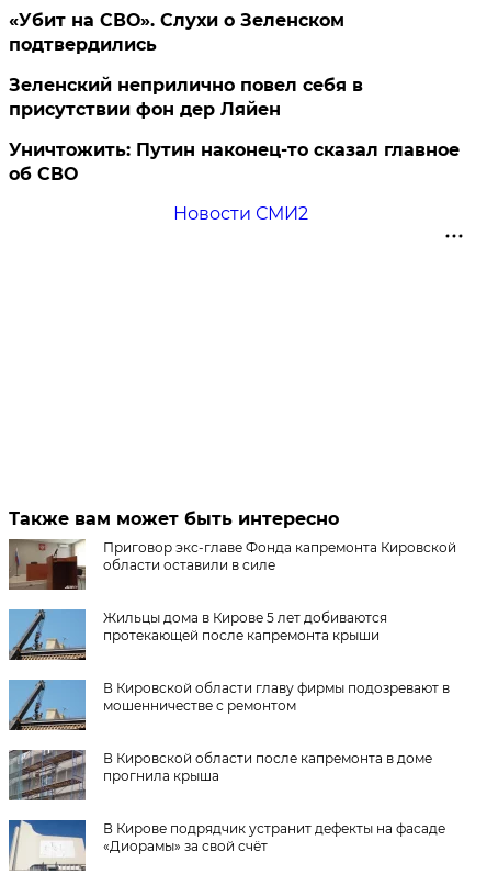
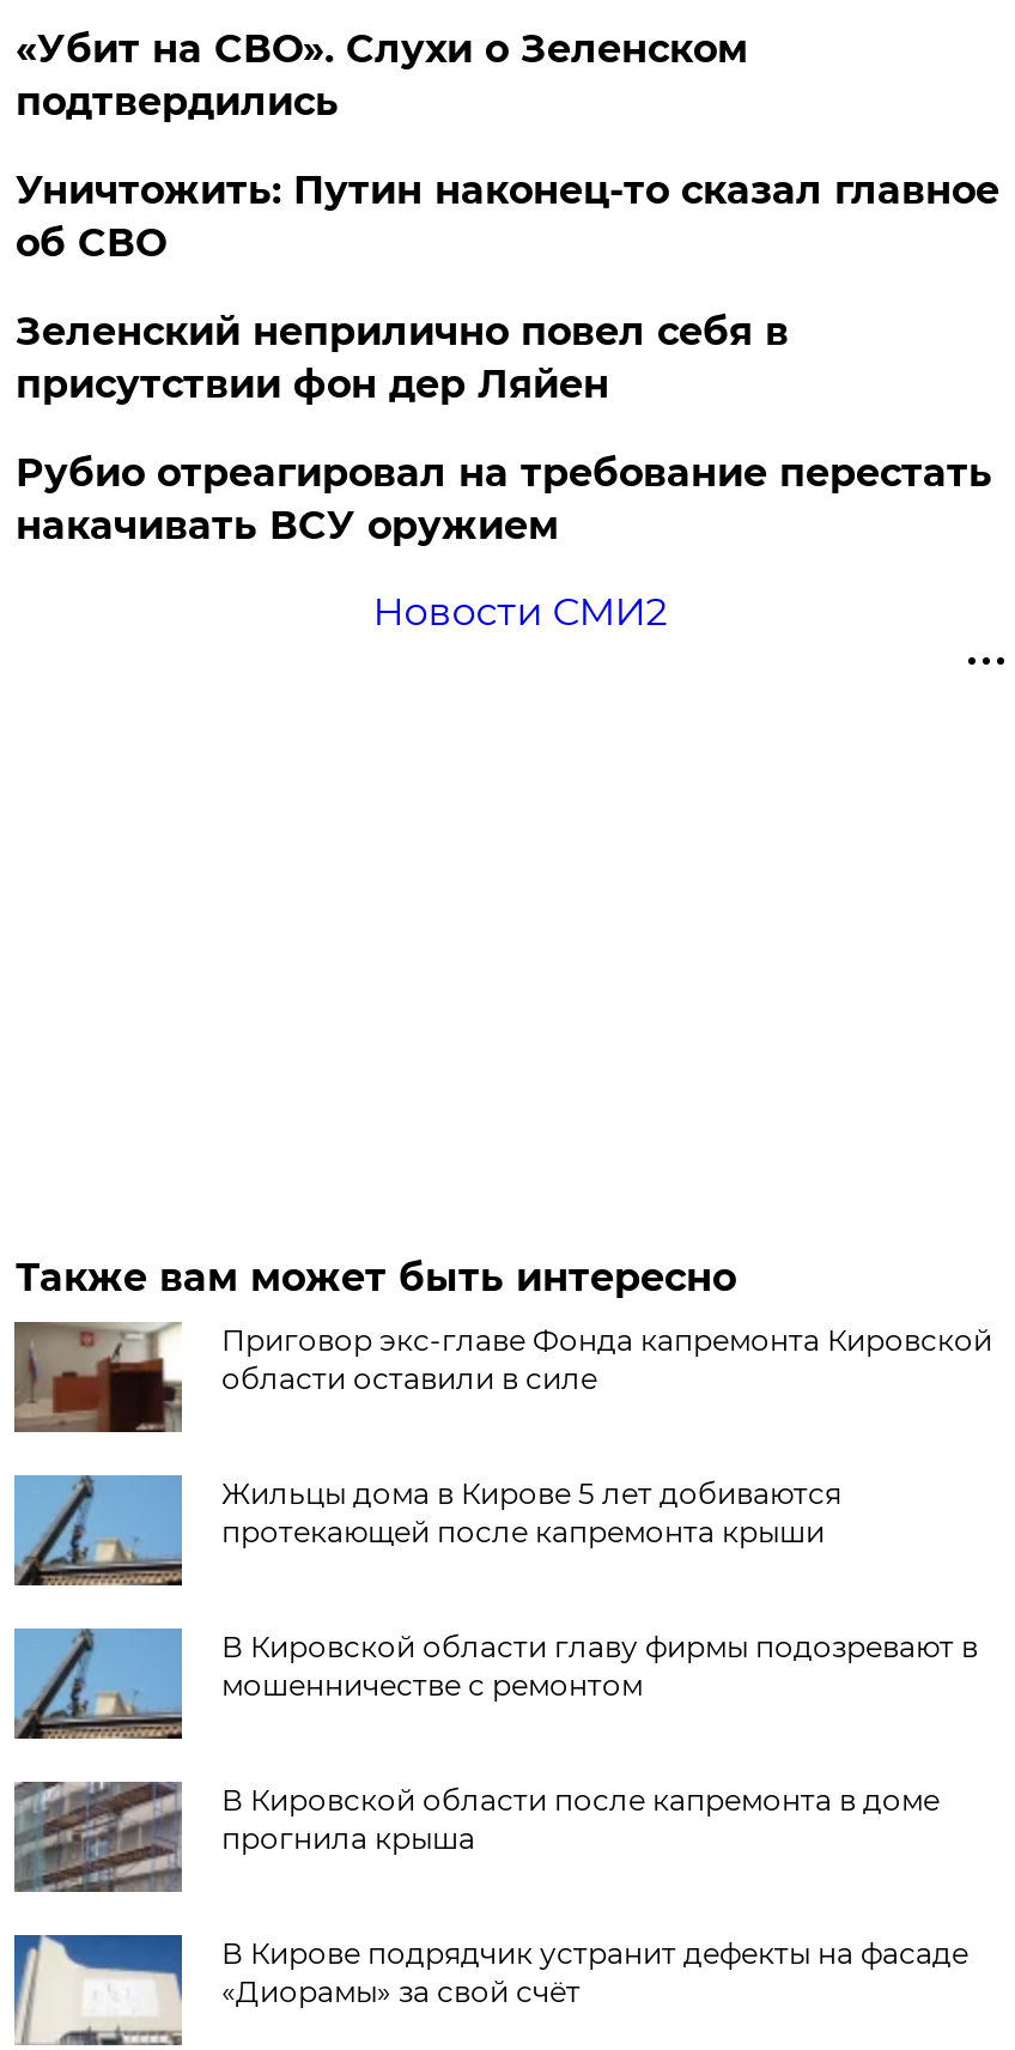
none -> [15,450,992,548] Рубио отреагировал на требование перестать | накачивать ВСУ оружием
moved [9,139,460,184] -> [15,168,999,266]: Уничтожить: Путин наконец-то сказал главное | об СВО

